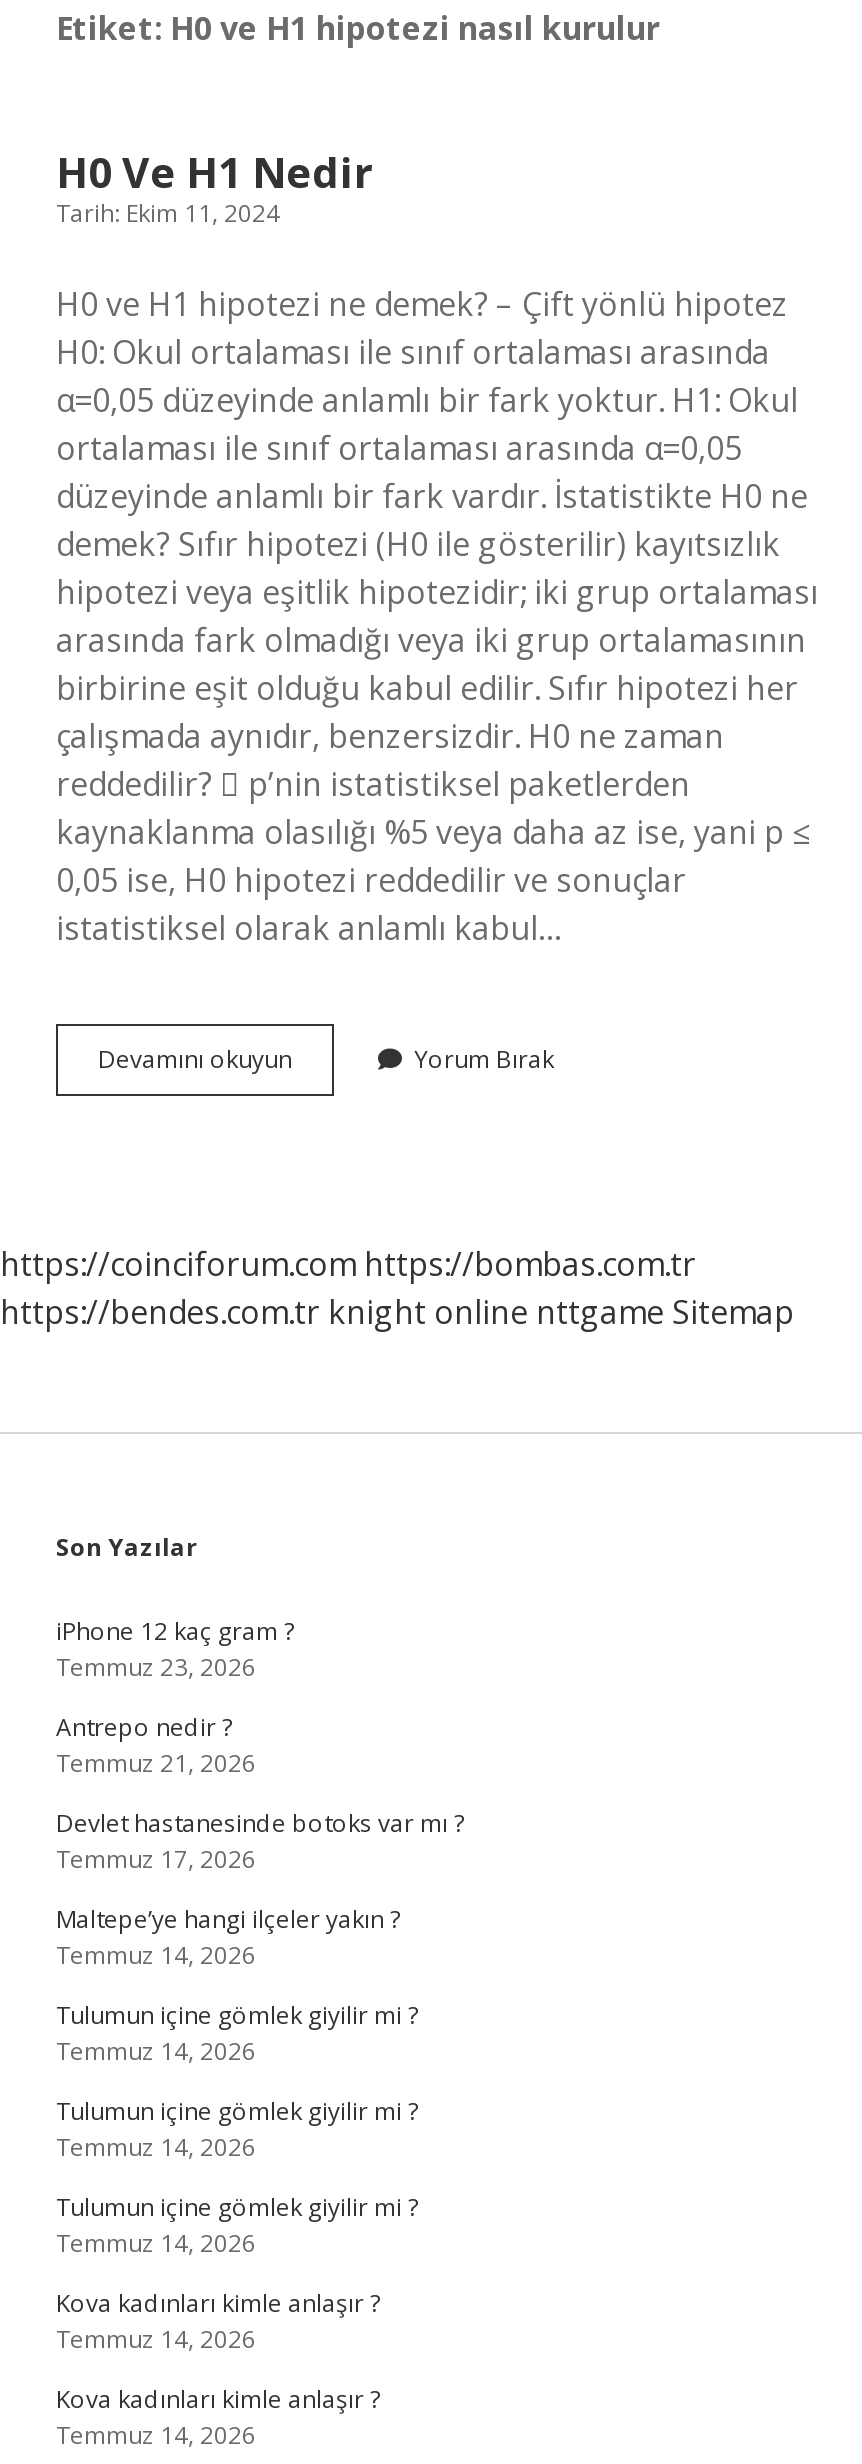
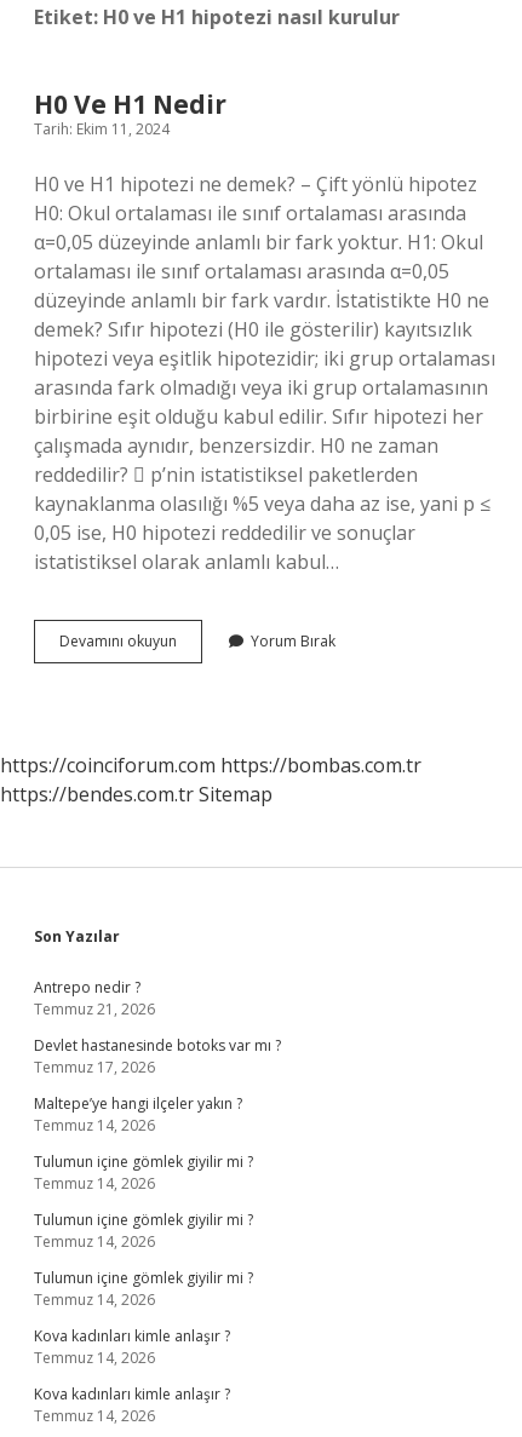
[0,1290,794,1334] https://bendes.com.tr knight online nttgame Sitemap -> [0,781,273,807] https://bendes.com.tr Sitemap
[56,1614,294,1684] iPhone 12 kaç gram ? | Temmuz 23, 2026 -> none

